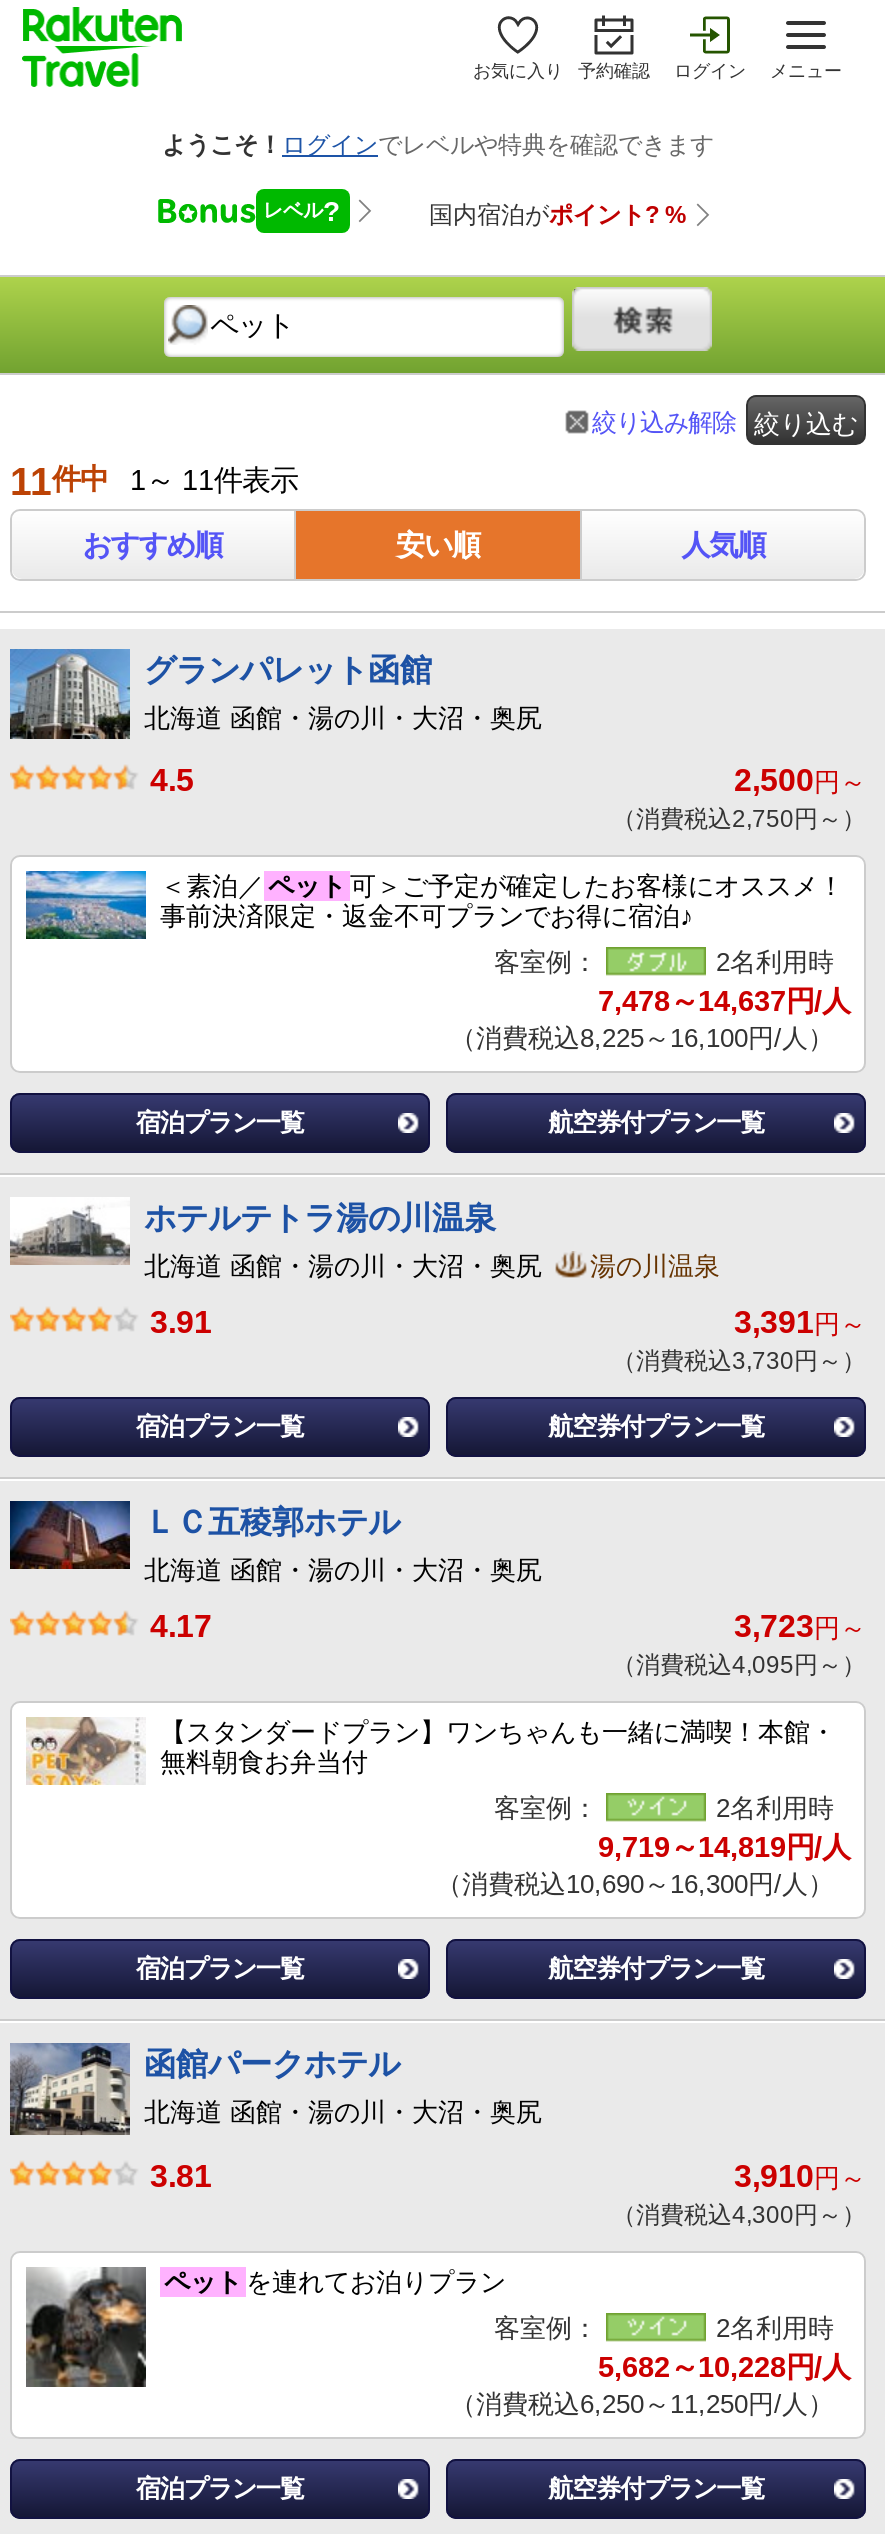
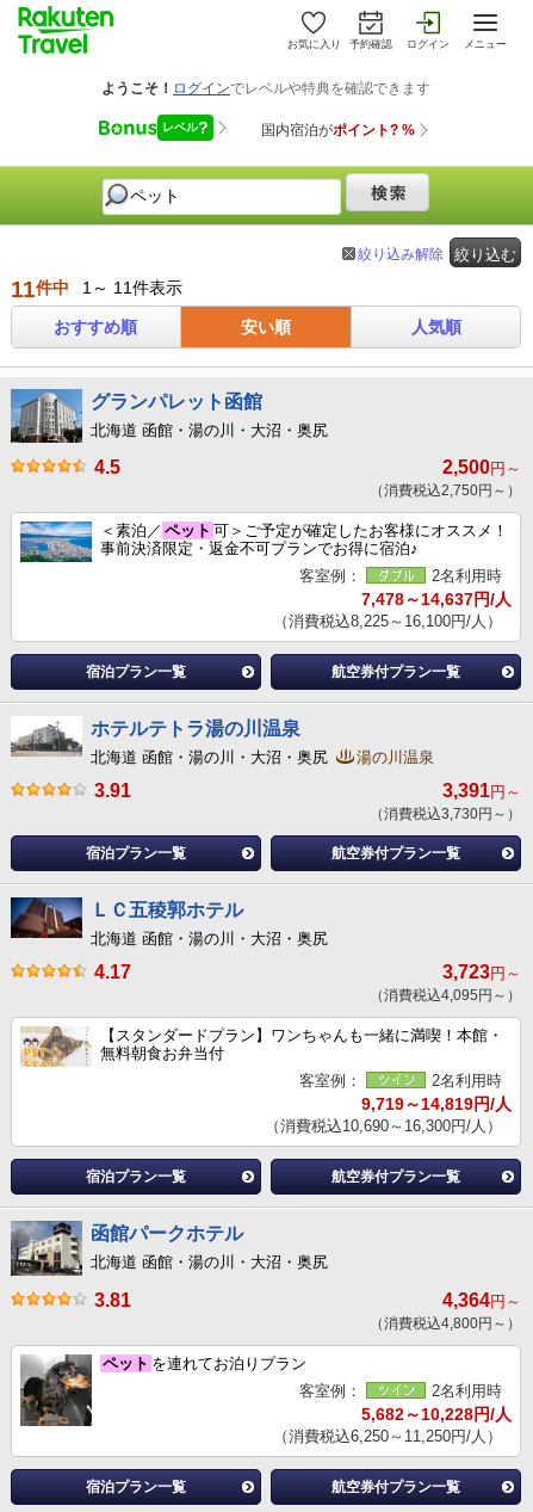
[734,2158,866,2192] 3,910円～ -> [442,1290,521,1310] 4,364円～
[612,2200,866,2228] （消費税込4,300円～） -> [370,1315,521,1331] （消費税込4,800円～）

